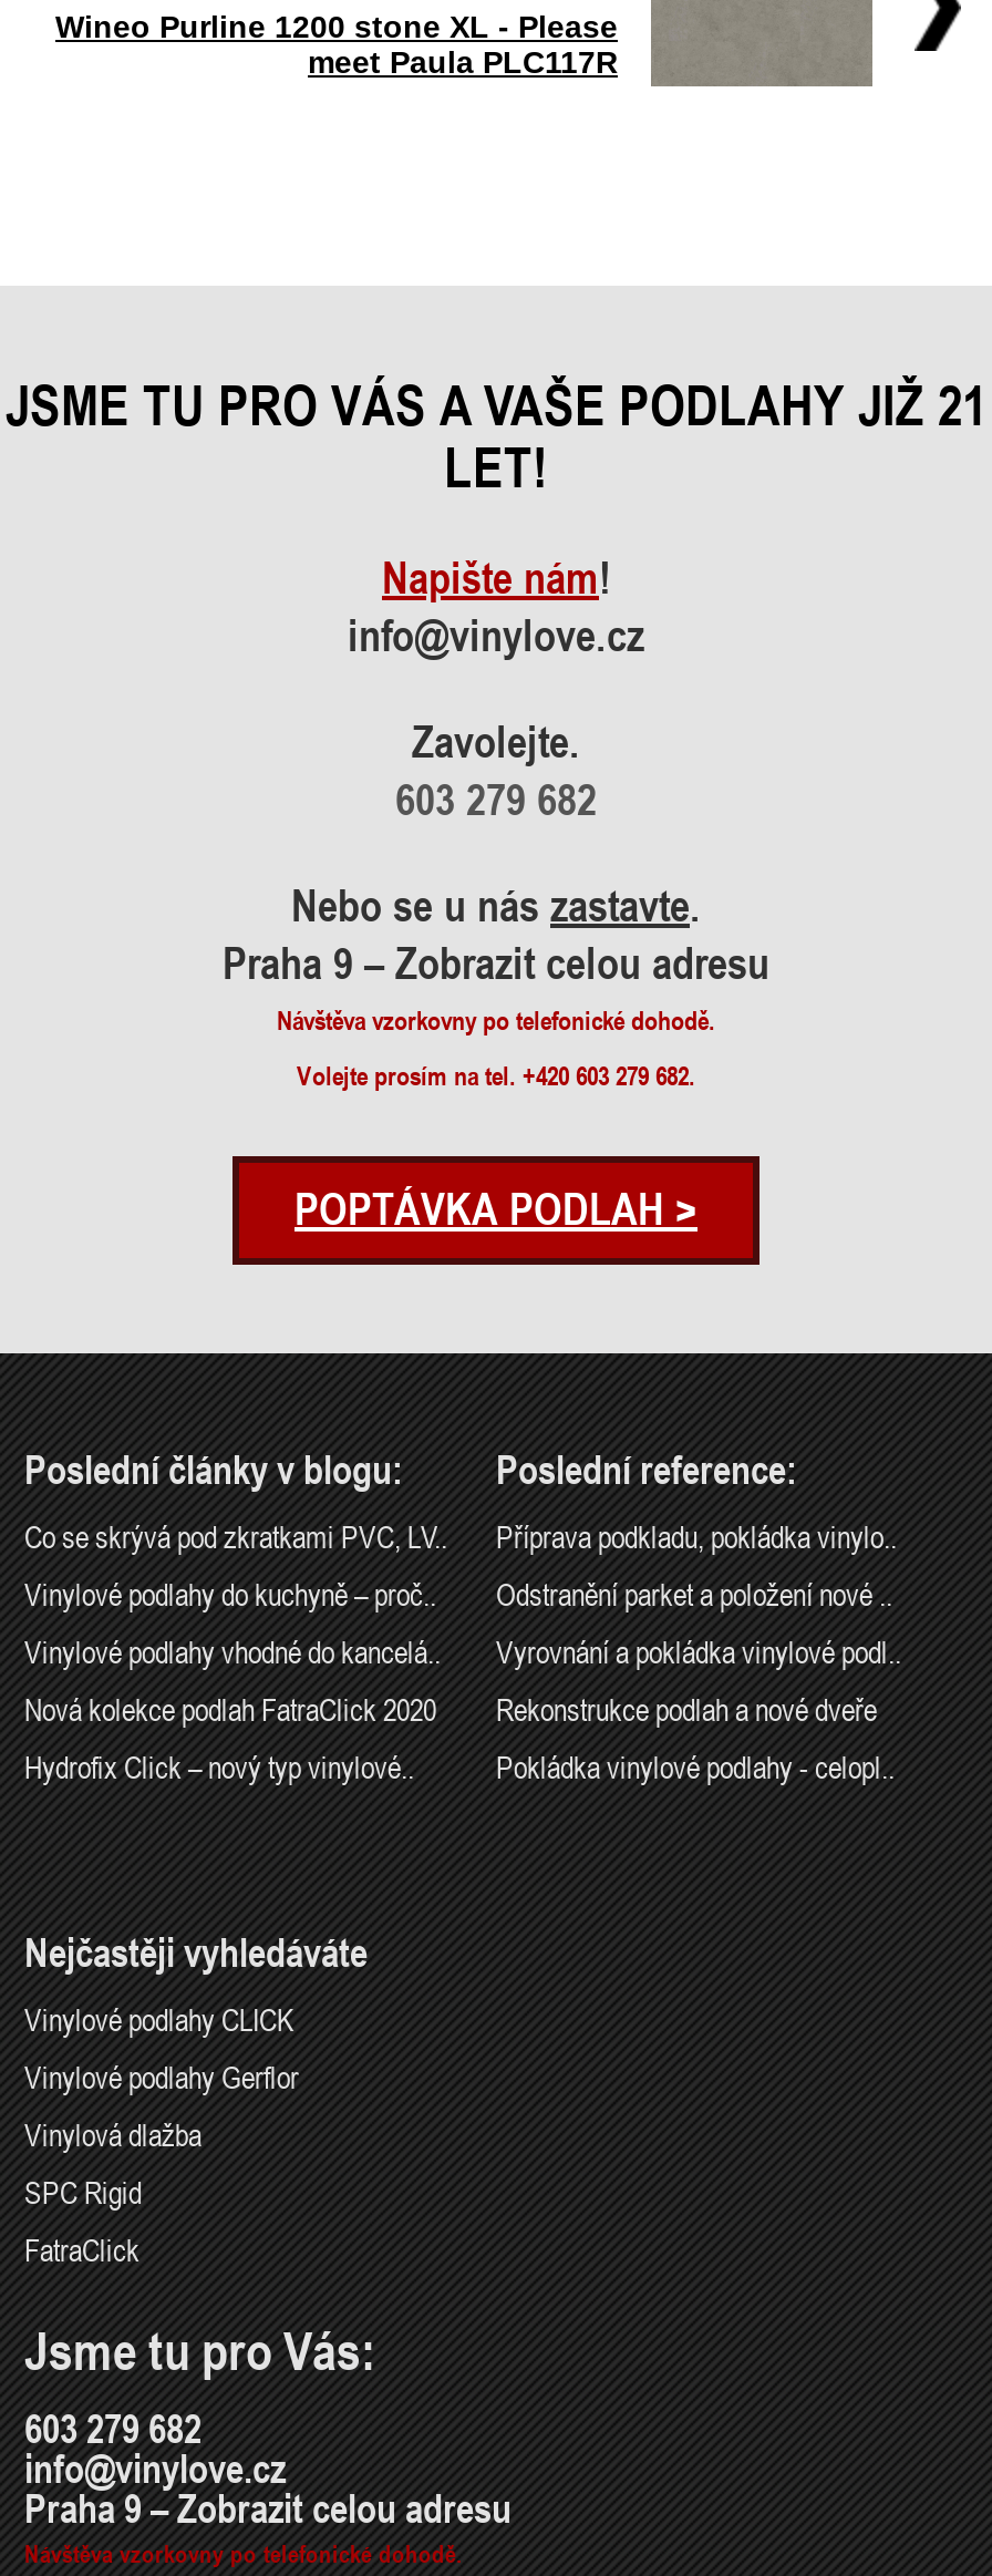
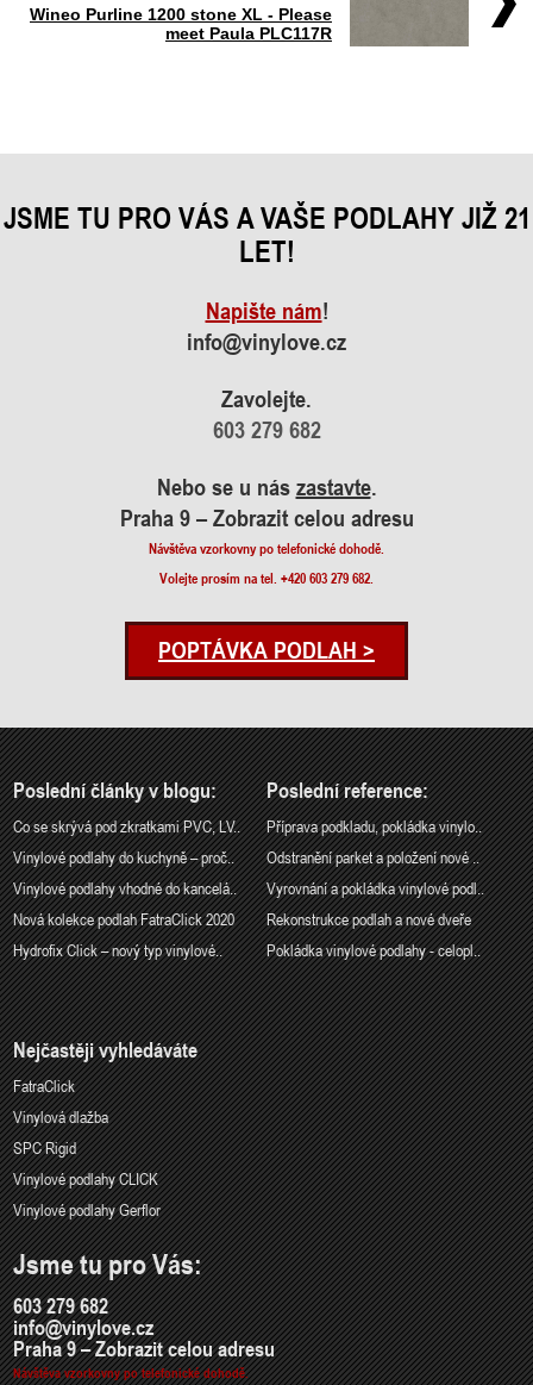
moved [24,1999,299,2095] -> [13,1168,161,1219]: Vinylové podlahy CLICK | Vinylové podlahy Gerflor
moved [24,2115,201,2210] -> [13,1106,108,1157]: Vinylová dlažba | SPC Rigid
moved [24,2230,139,2267] -> [13,1075,75,1095]: FatraClick

